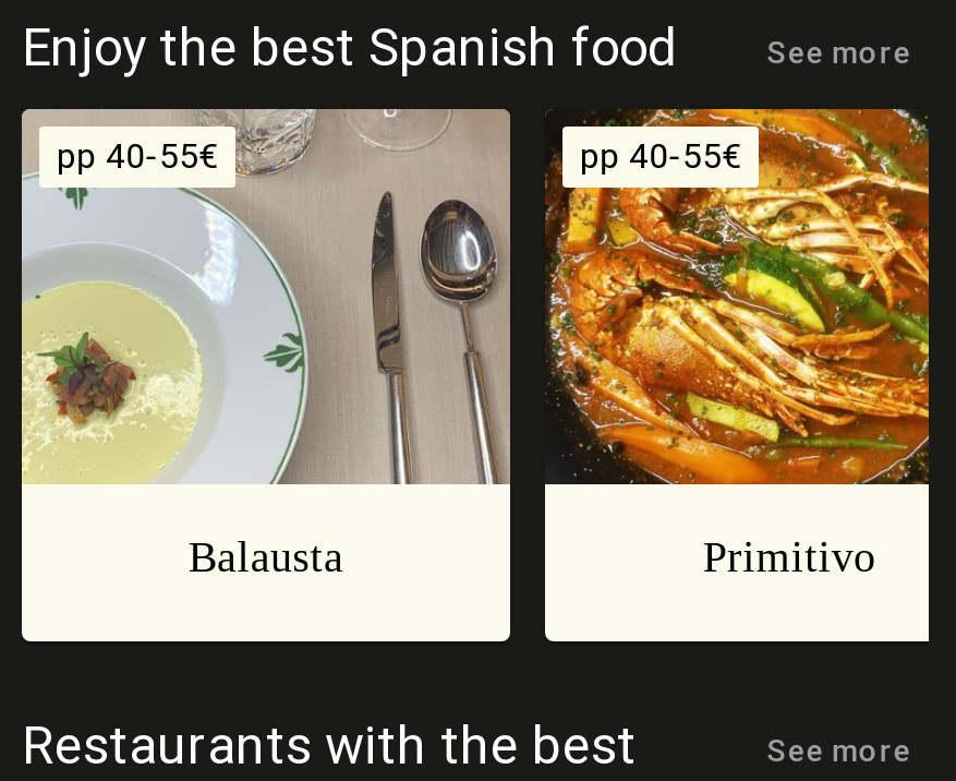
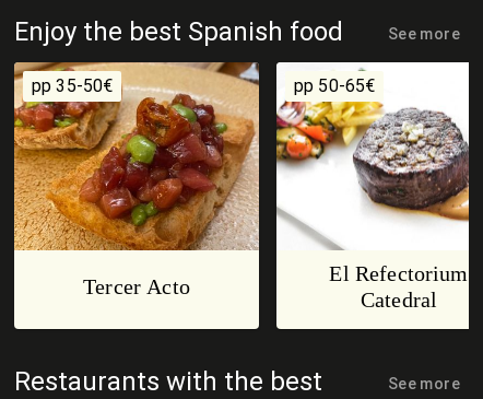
[20,107,510,484] [image] | pp 40-55€ -> [13,61,259,251] [image] | pp 35-50€
[545,107,931,486] [image] | pp 40-55€ -> [275,61,470,250] [image] | pp 50-65€
[188,531,344,579] Balausta -> [83,274,190,298] Tercer Acto
[703,531,876,579] Primitivo -> [329,261,468,311] El Refectorium | Catedral

